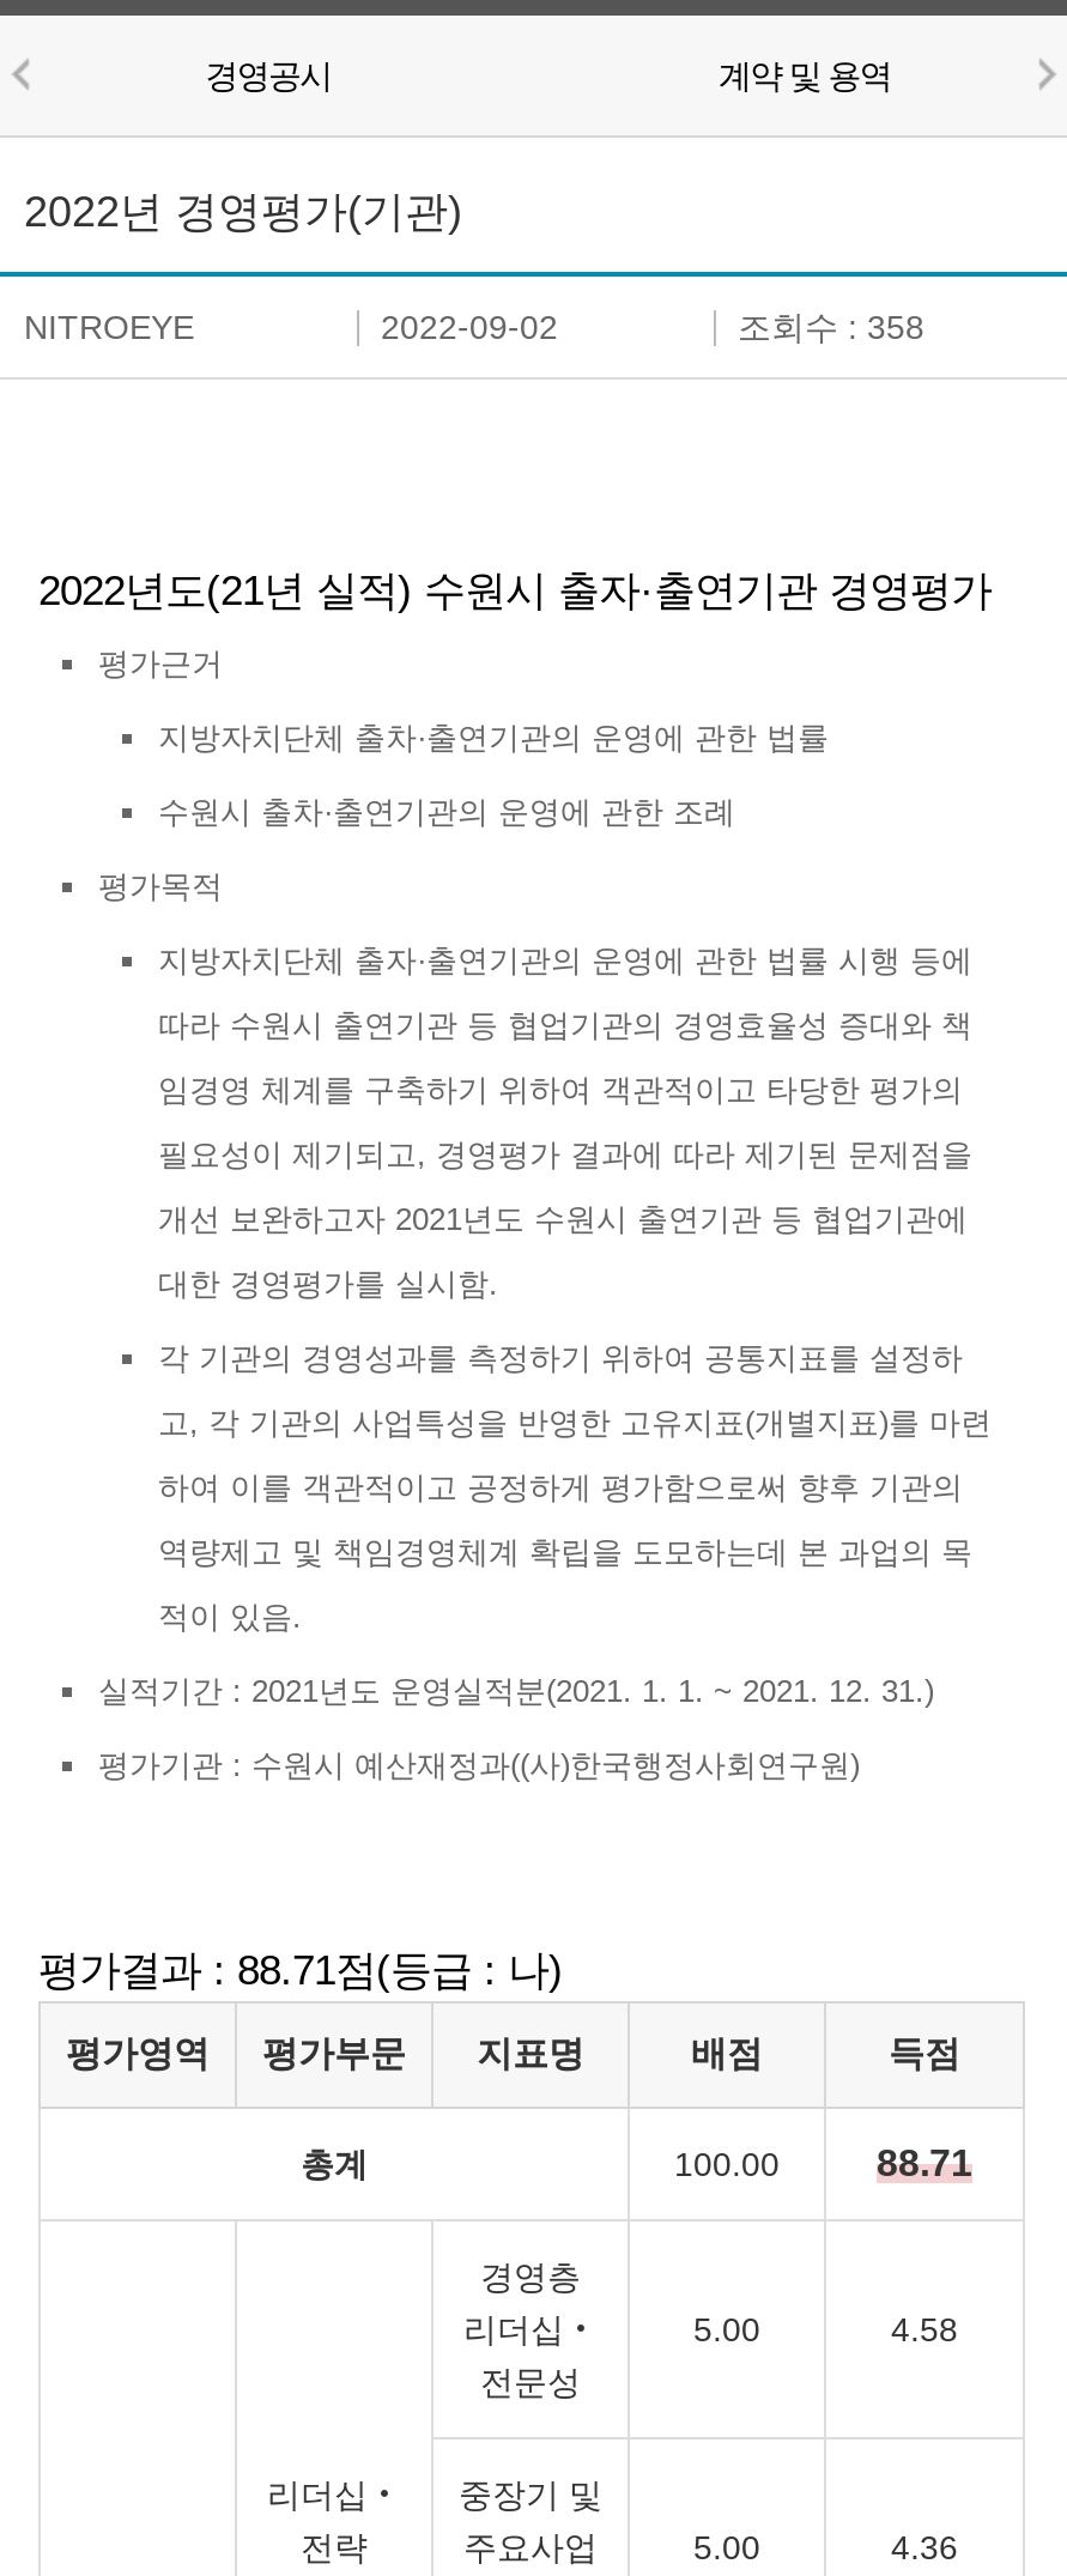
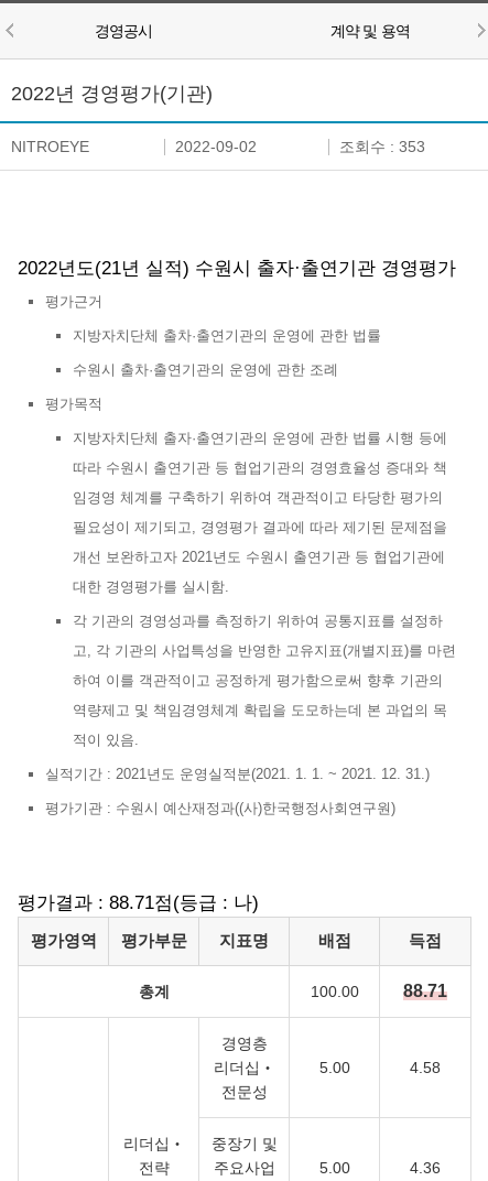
[738,308,924,346] 조회수 : 358 -> [339,138,425,155] 조회수 : 353

